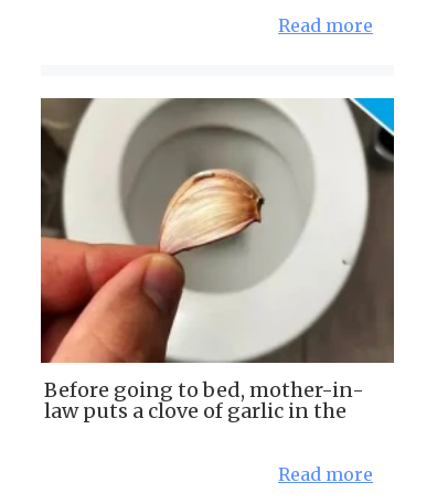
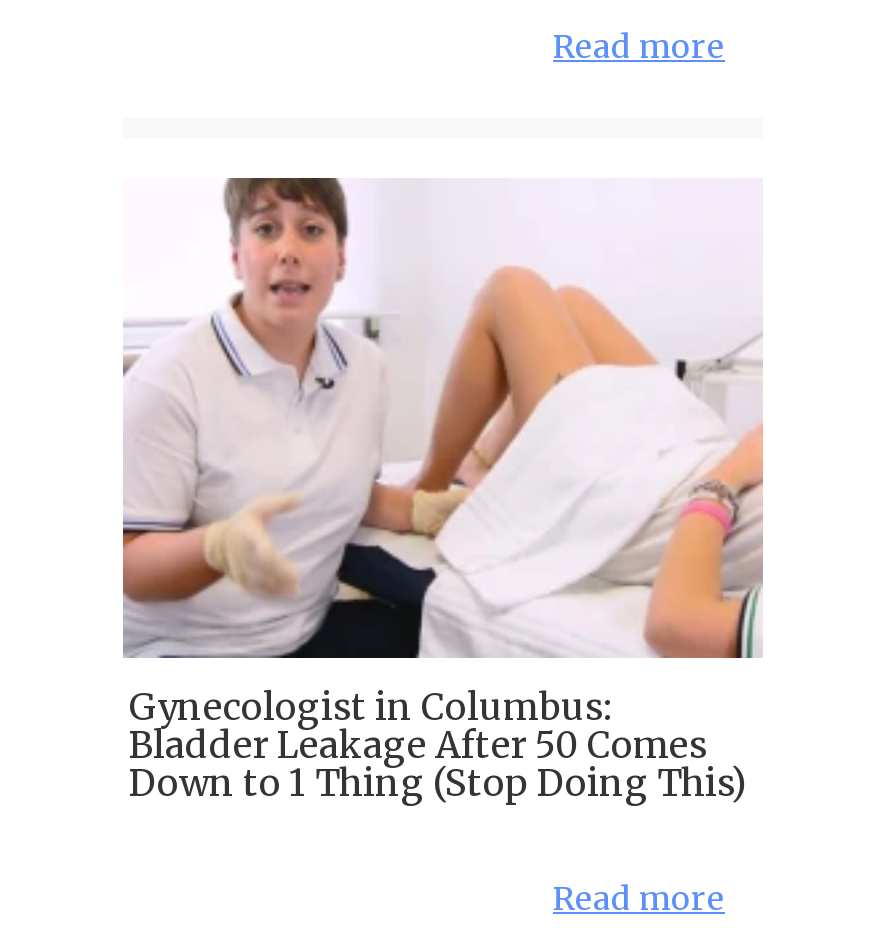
[40,97,395,423] [image] | Before going to bed, mother-in- | law puts a clove of garlic in the -> [123,176,763,805] [image] | Gynecologist in Columbus: | Bladder Leakage After 50 Comes | Down to 1 Thing (Stop Doing This)

